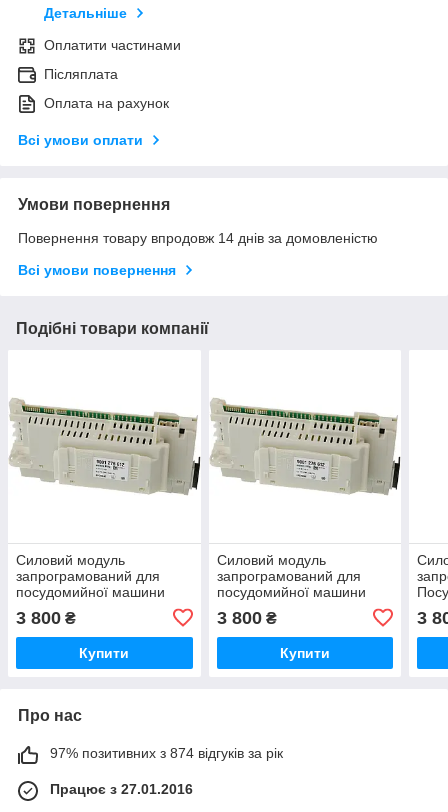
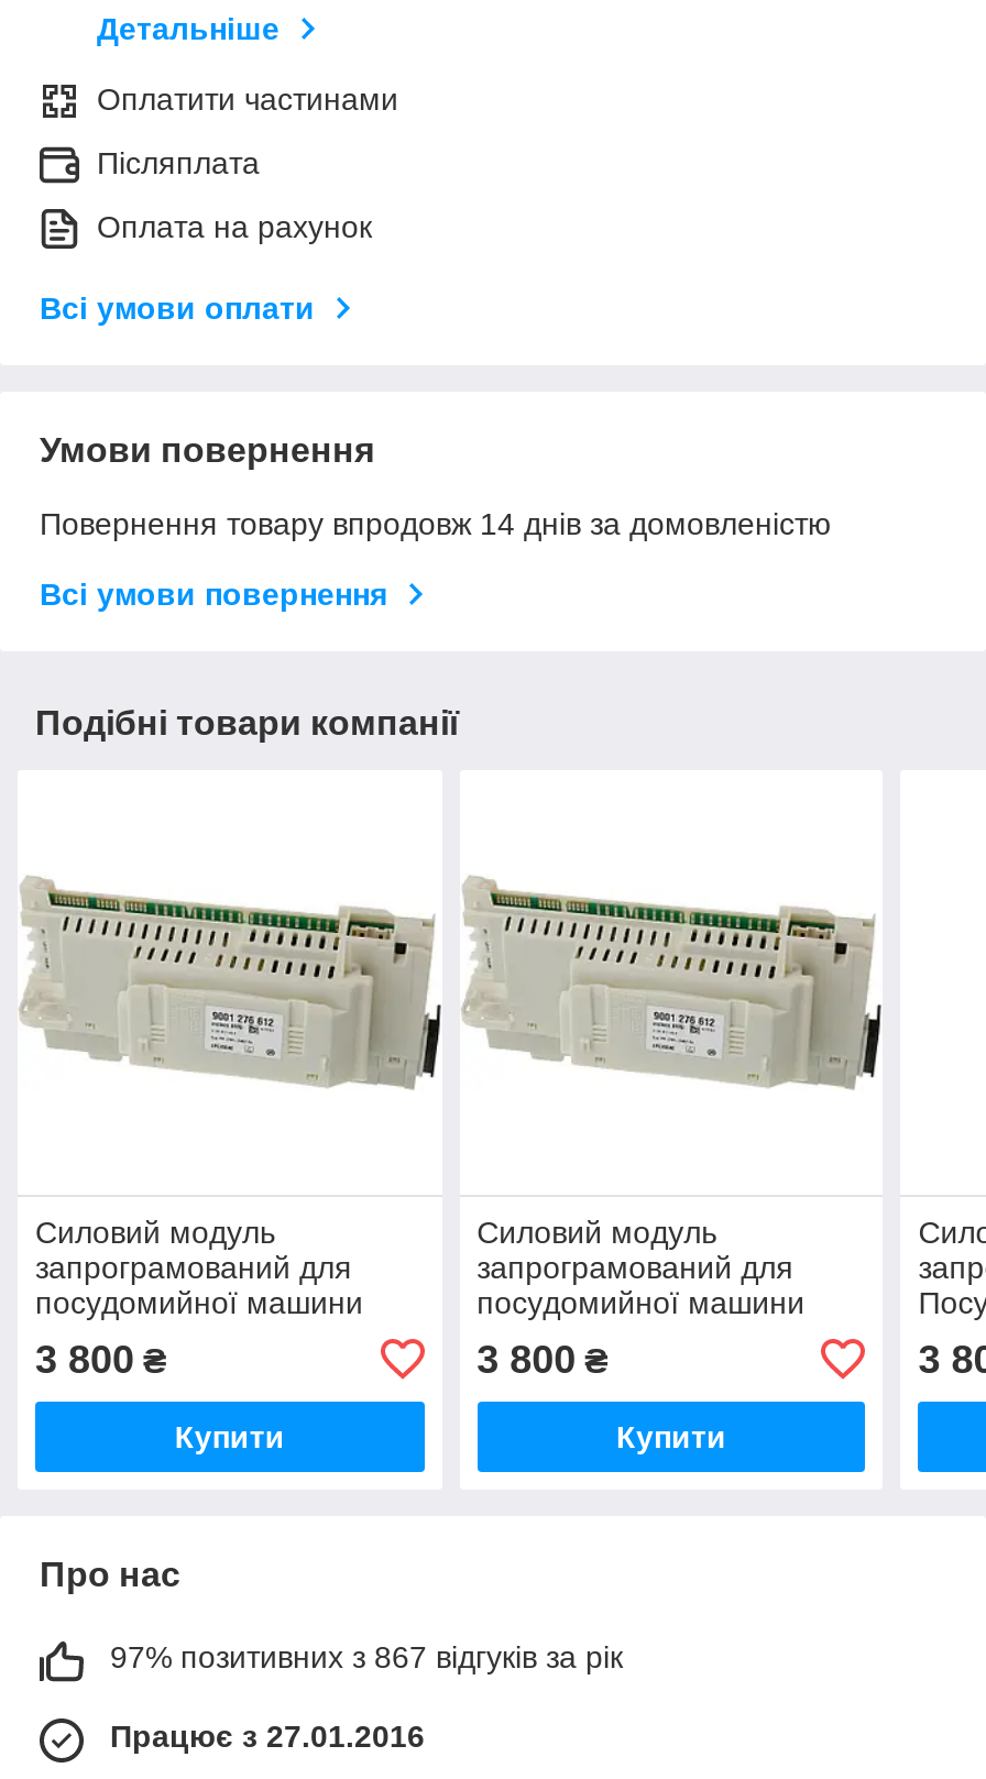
[50,745,283,761] 97% позитивних з 874 відгуків за рік -> [110,1639,623,1674] 97% позитивних з 867 відгуків за рік

